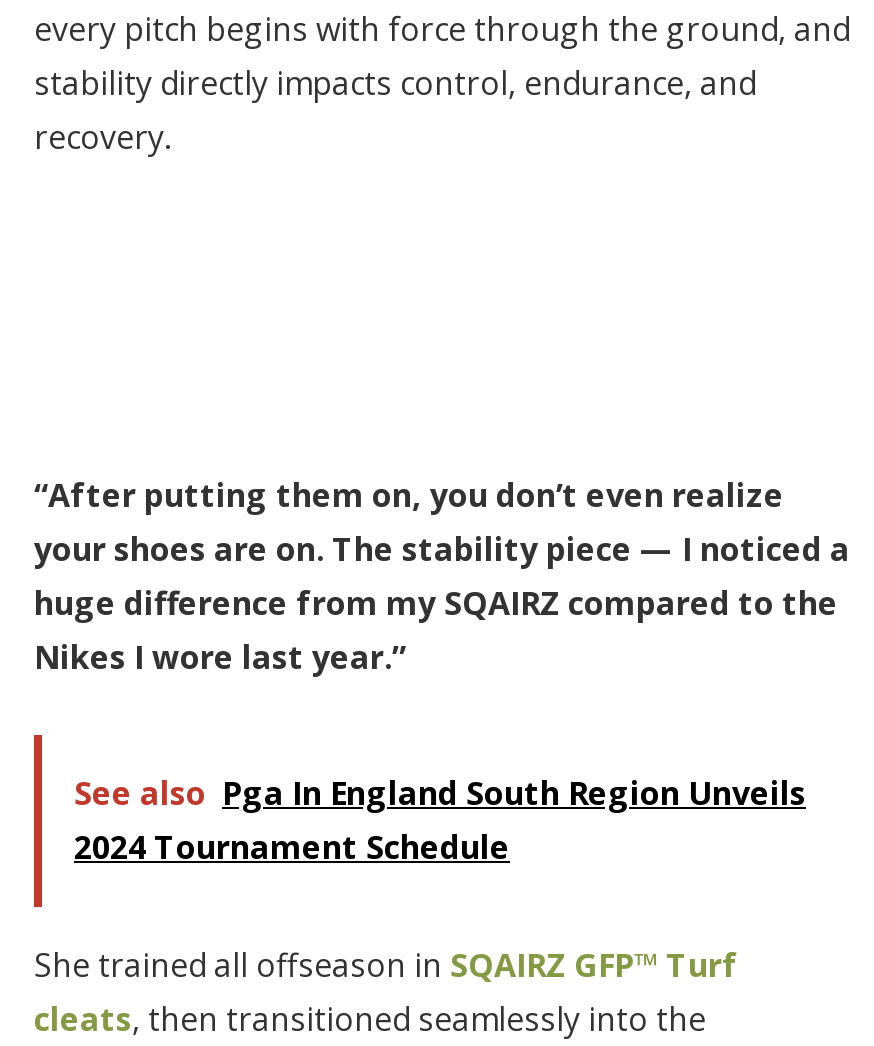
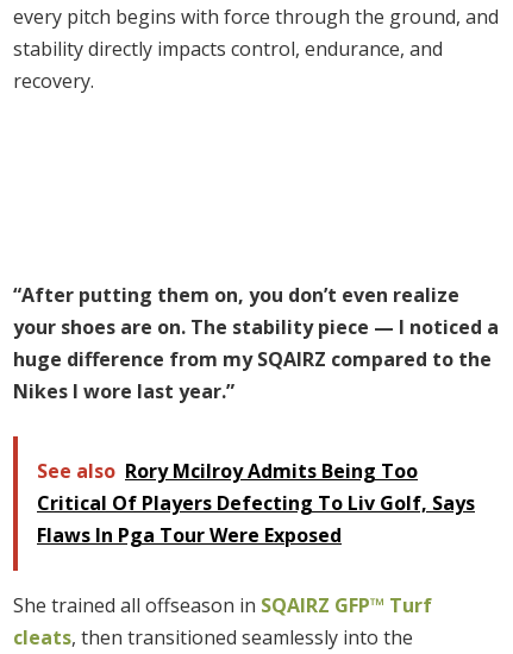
[74,771,806,869] See also Pga In England South Region Unveils | 2024 Tournament Schedule -> [37,458,475,549] See also Rory Mcilroy Admits Being Too | Critical Of Players Defecting To Liv Golf, Says | Flaws In Pga Tour Were Exposed

